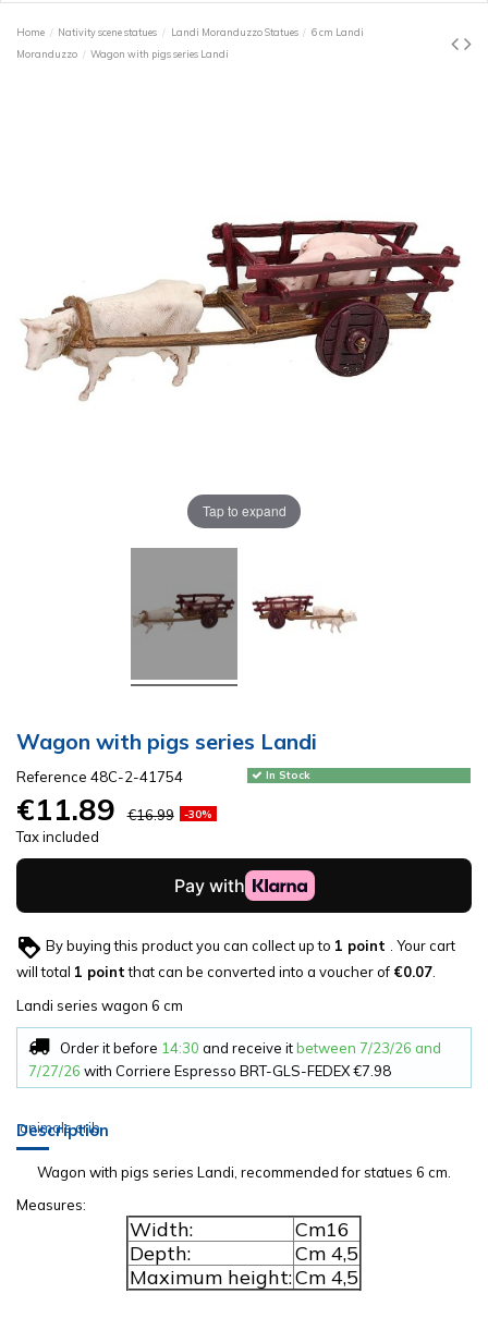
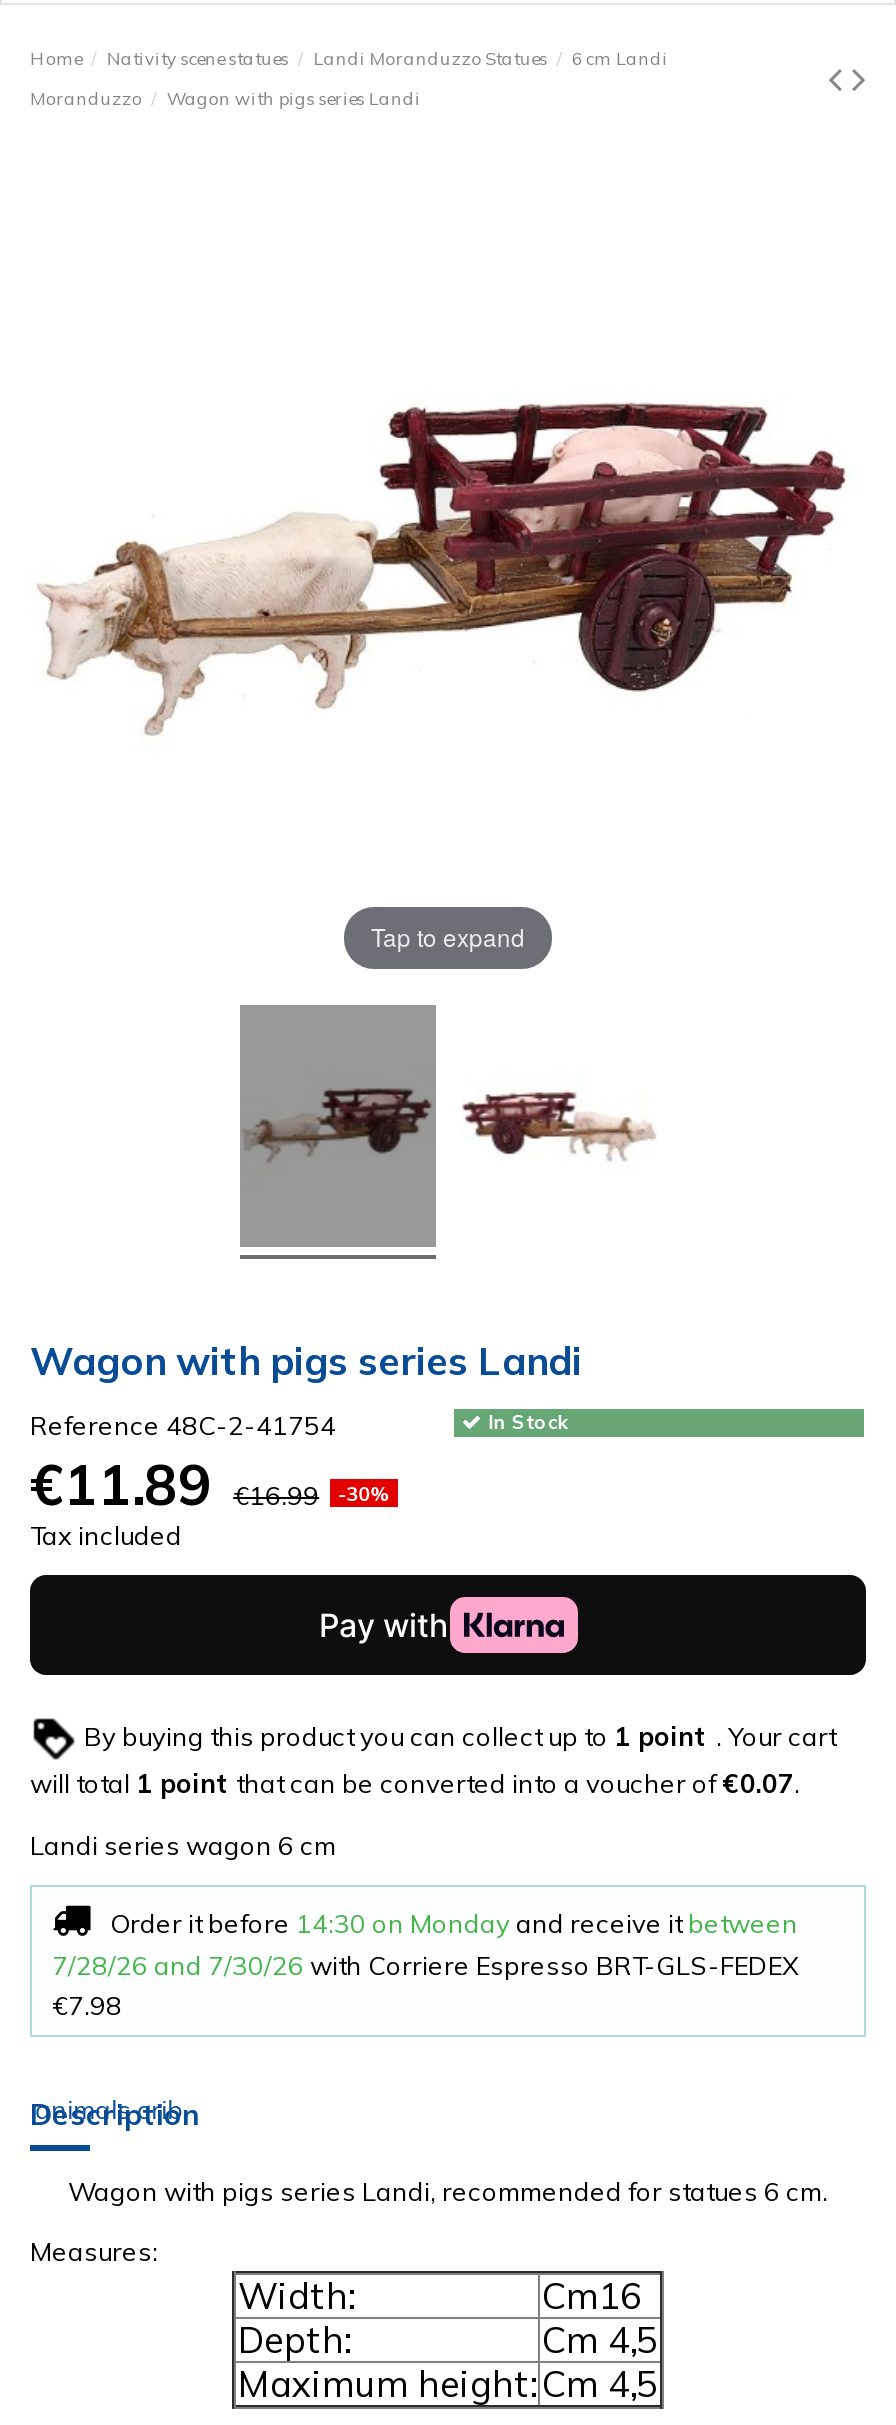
[28,1039,441,1079] Order it before 14:30 and receive it between 7/23/26 and | 7/27/26 with Corriere Espresso BRT-GLS-FEDEX €7.98 -> [52,1907,798,2021] Order it before 14:30 on Monday and receive it between | 7/28/26 and 7/30/26 with Corriere Espresso BRT-GLS-FEDEX | €7.98

